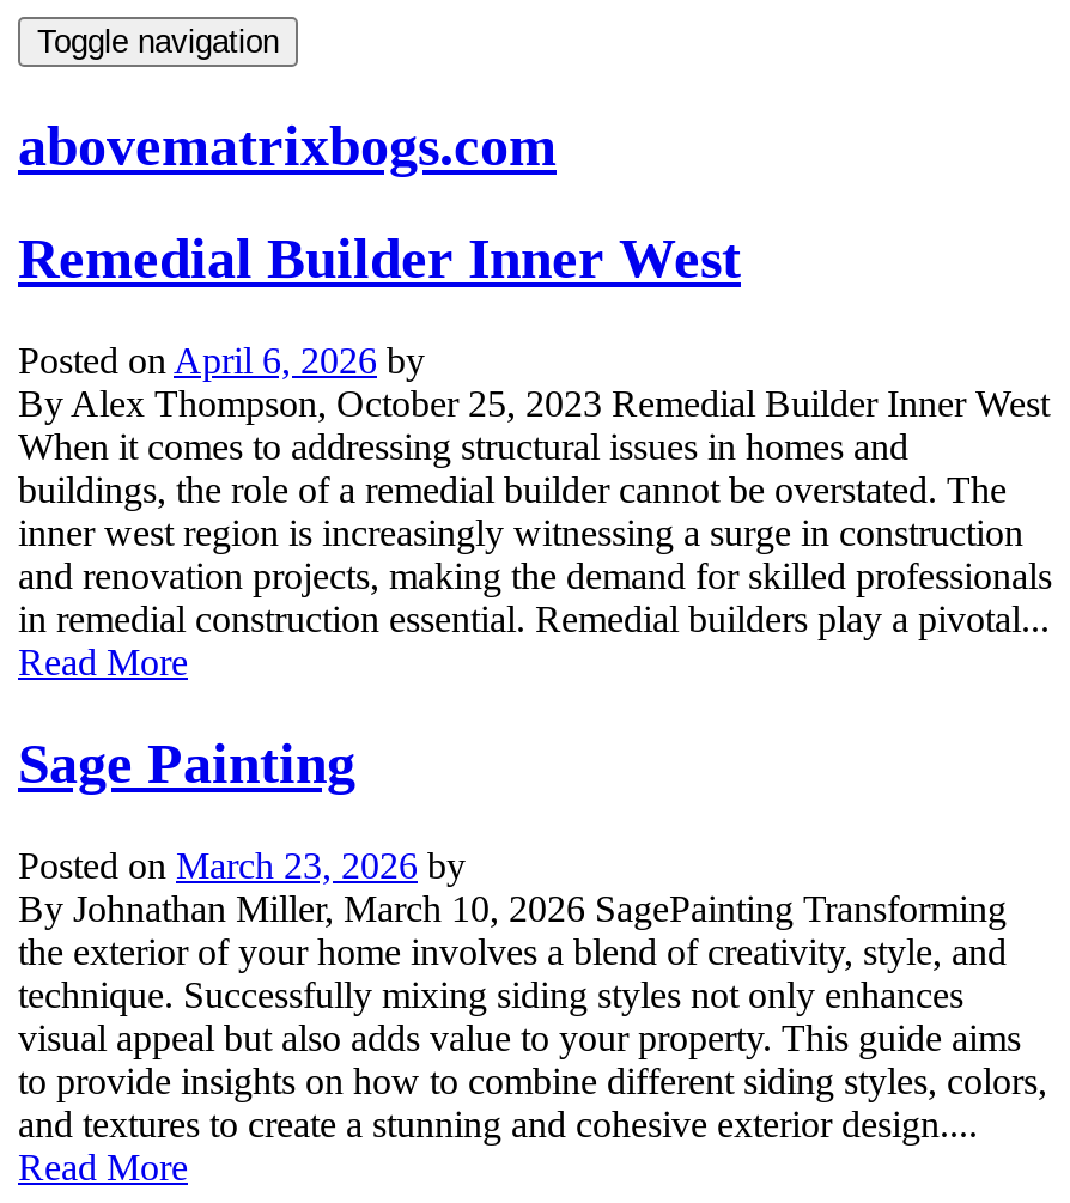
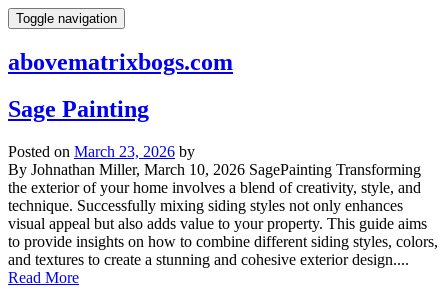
[18,227,1052,682] Remedial Builder Inner West | Posted on April 6, 2026 by | By Alex Thompson, October 25, 2023 Remedial Builder Inner West | When it comes to addressing structural issues in homes and | buildings, the role of a remedial builder cannot be overstated. The | inner west region is increasingly witnessing a surge in construction | and renovation projects, making the demand for skilled professionals | in remedial construction essential. Remedial builders play a pivotal... | Read More -> none

